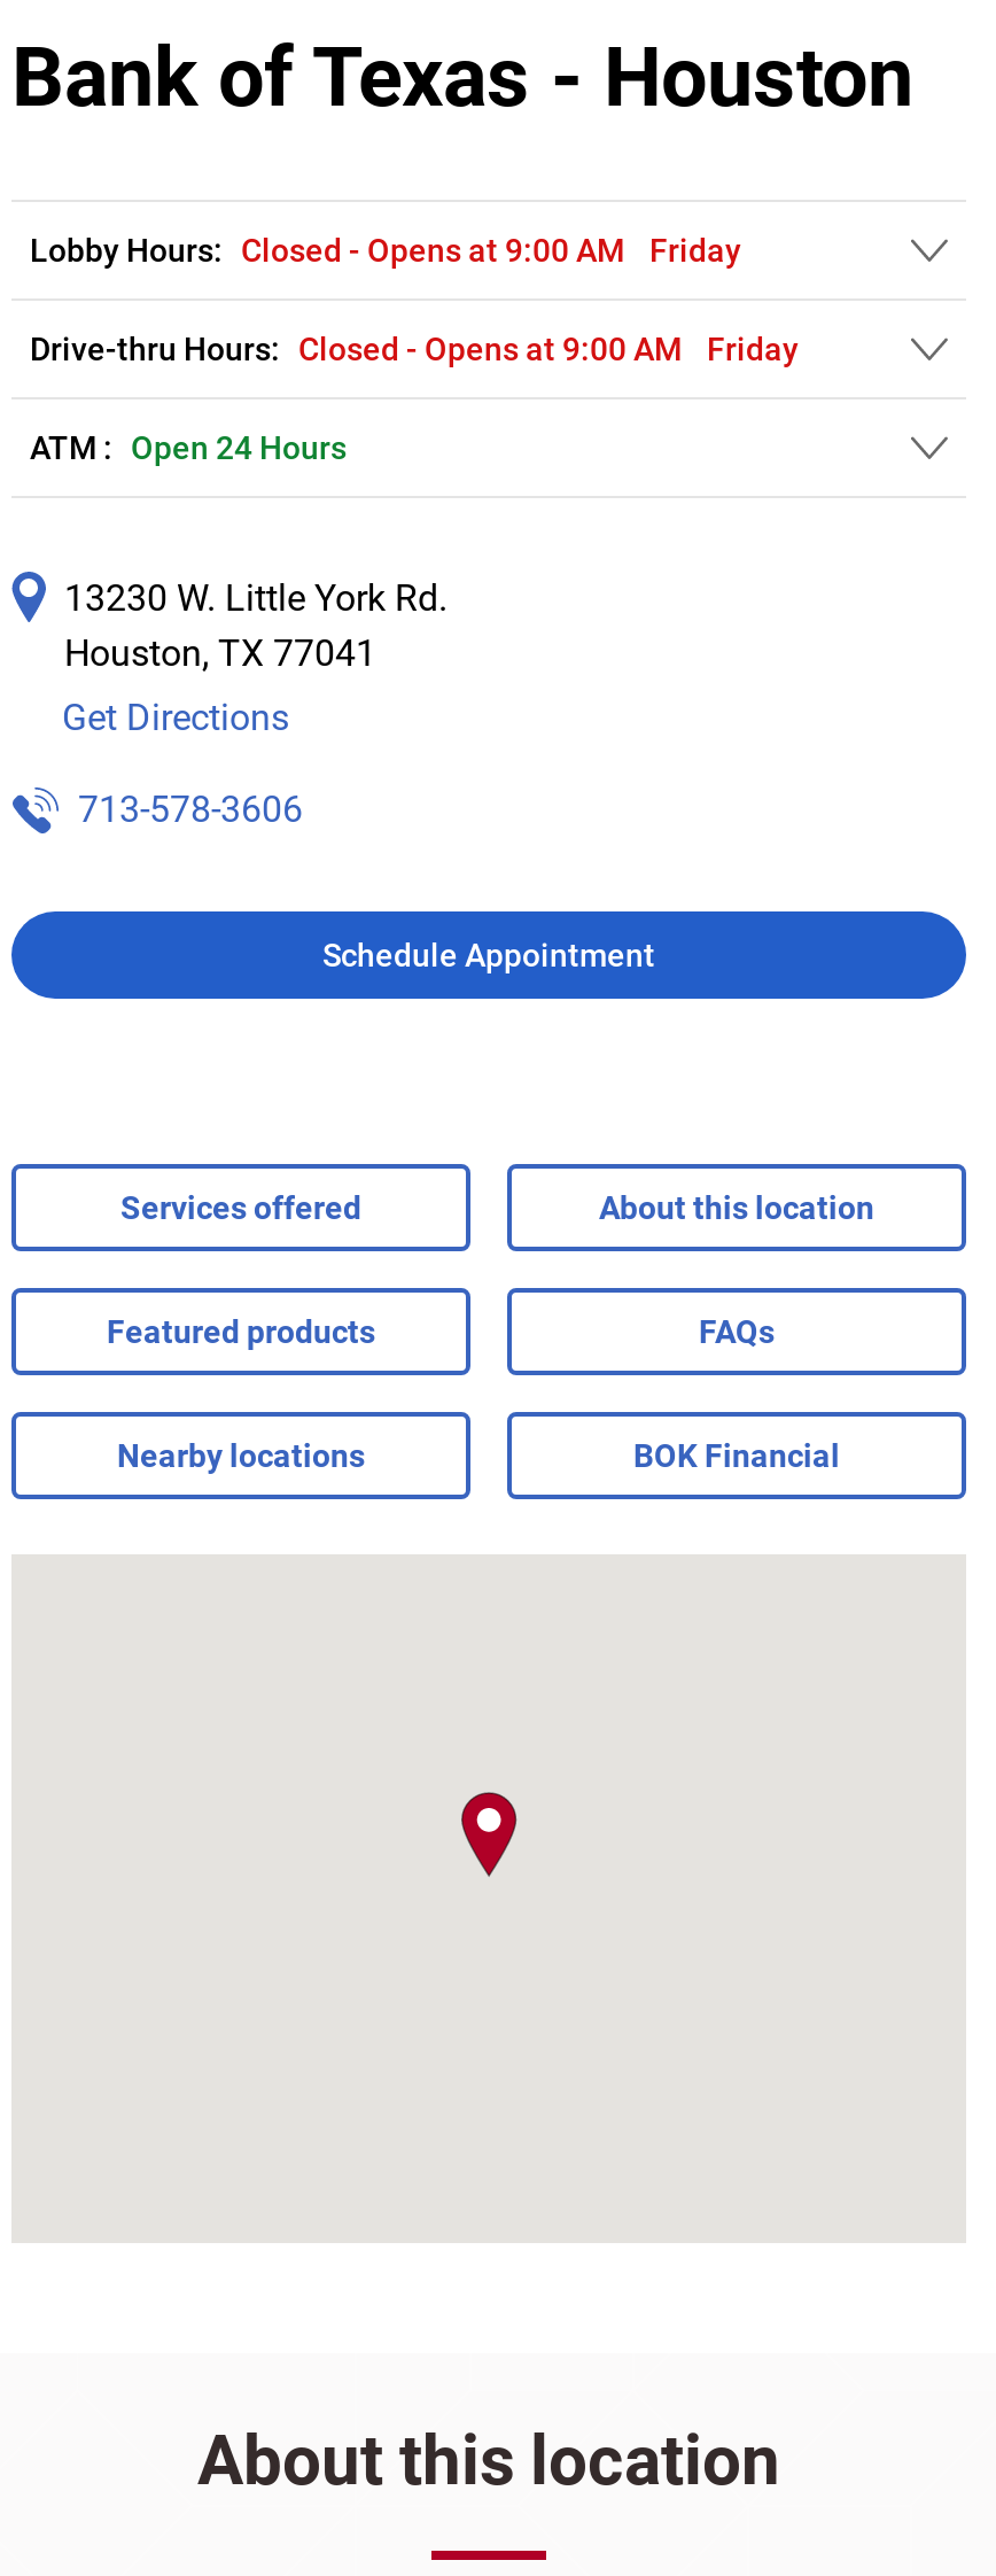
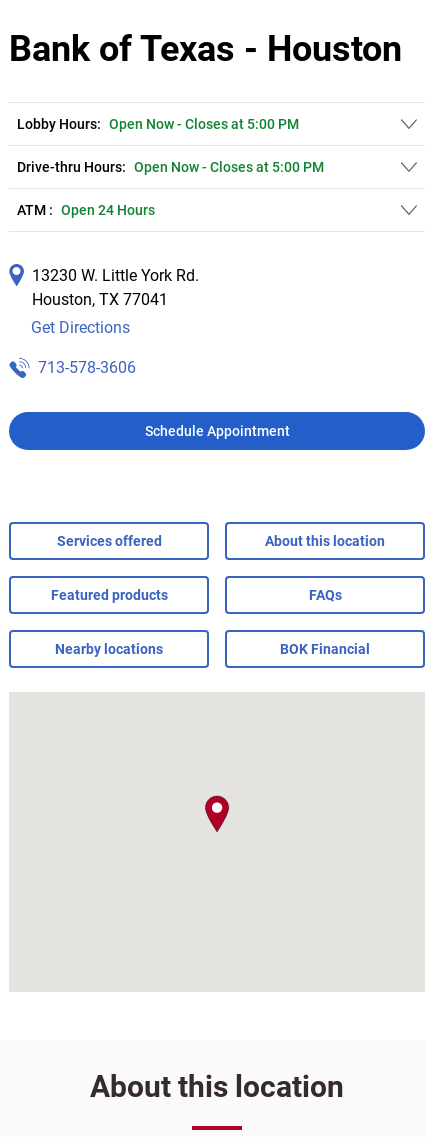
[30,232,741,269] Lobby Hours: Closed - Opens at 9:00 AM | Friday -> [17,116,299,132] Lobby Hours: Open Now - Closes at 5:00 PM
[30,331,799,367] Drive-thru Hours: Closed - Opens at 9:00 AM | Friday -> [17,159,324,175] Drive-thru Hours: Open Now - Closes at 5:00 PM

